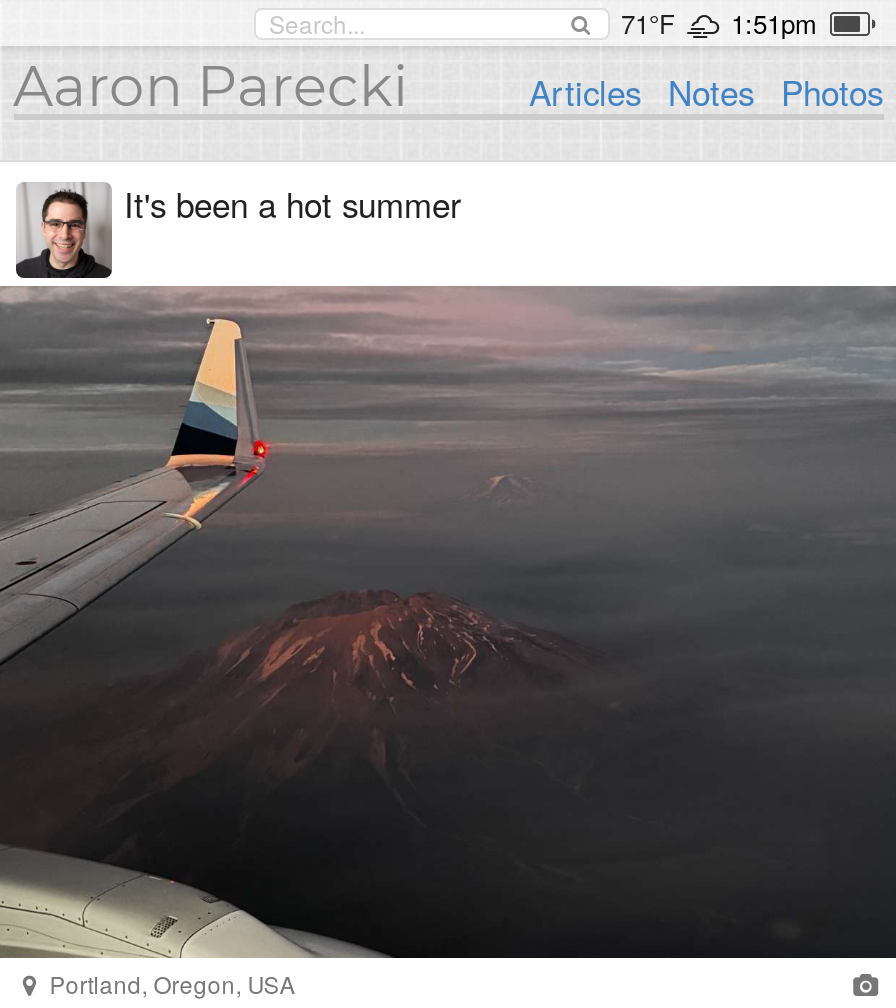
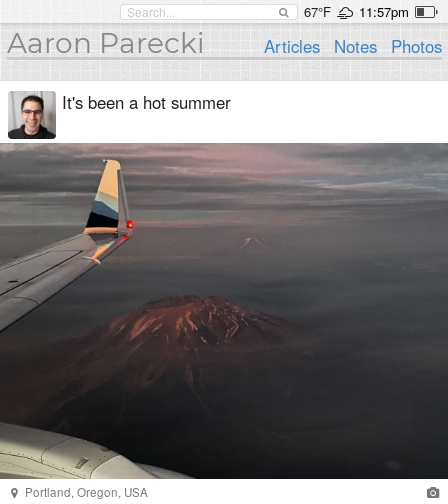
[621,4,817,42] 71°F | 1:51pm -> [303,2,408,21] 67°F | 11:57pm

